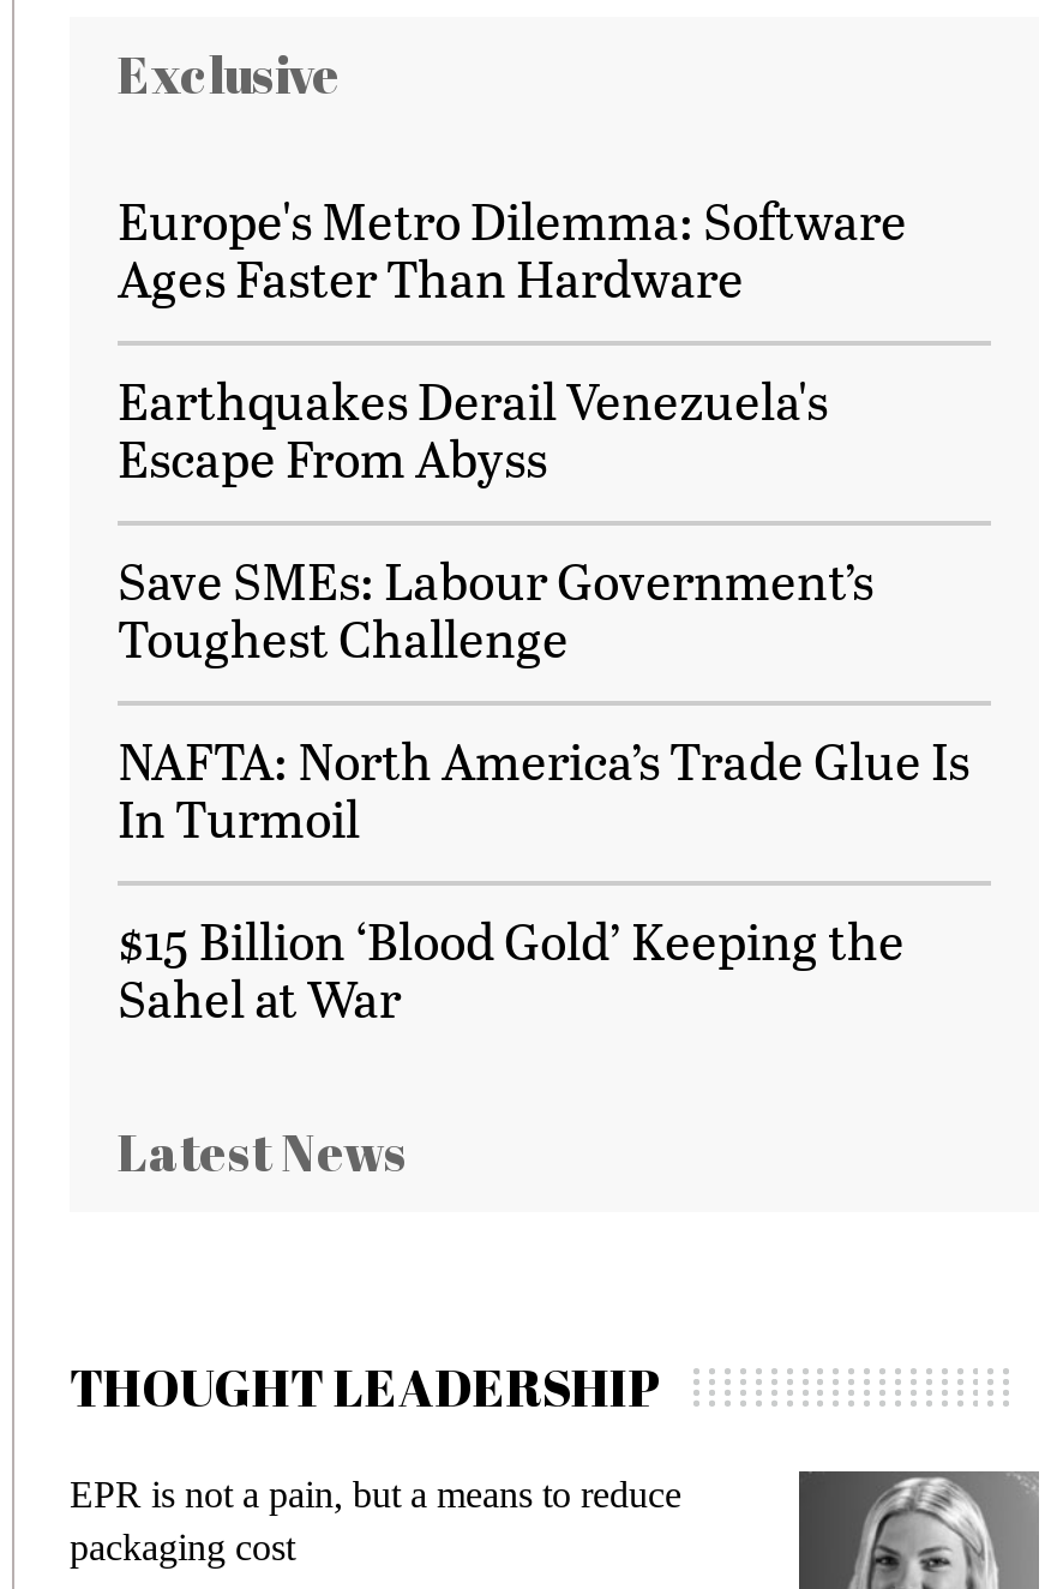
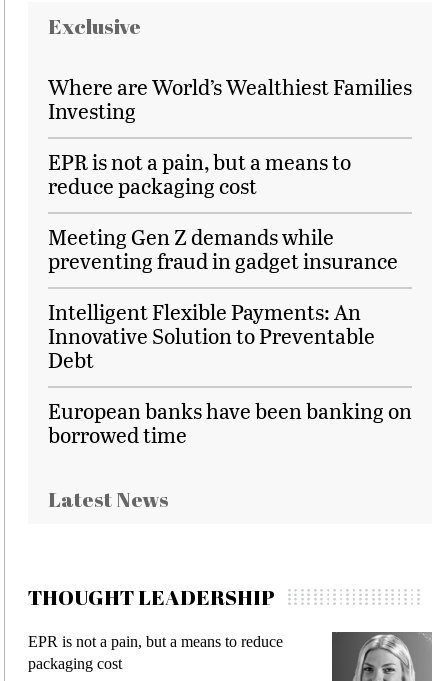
[118,185,907,312] Europe's Metro Dilemma: Software | Ages Faster Than Hardware -> [48,72,412,125] Where are World’s Wealthiest Families | Investing
[118,365,828,492] Earthquakes Derail Venezuela's | Escape From Abyss -> [48,147,351,200] EPR is not a pain, but a means to | reduce packaging cost
[118,545,873,672] Save SMEs: Labour Government’s | Toughest Challenge -> [48,222,398,275] Meeting Gen Z demands while | preventing fraud in gadget insurance
[118,725,969,852] NAFTA: North America’s Trade Glue Is | In Turmoil -> [48,297,375,374] Intelligent Flexible Payments: An | Innovative Solution to Preventable | Debt
[118,905,905,1032] $15 Billion ‘Blood Gold’ Keeping the | Sahel at War -> [48,396,412,449] European banks have been banking on | borrowed time

